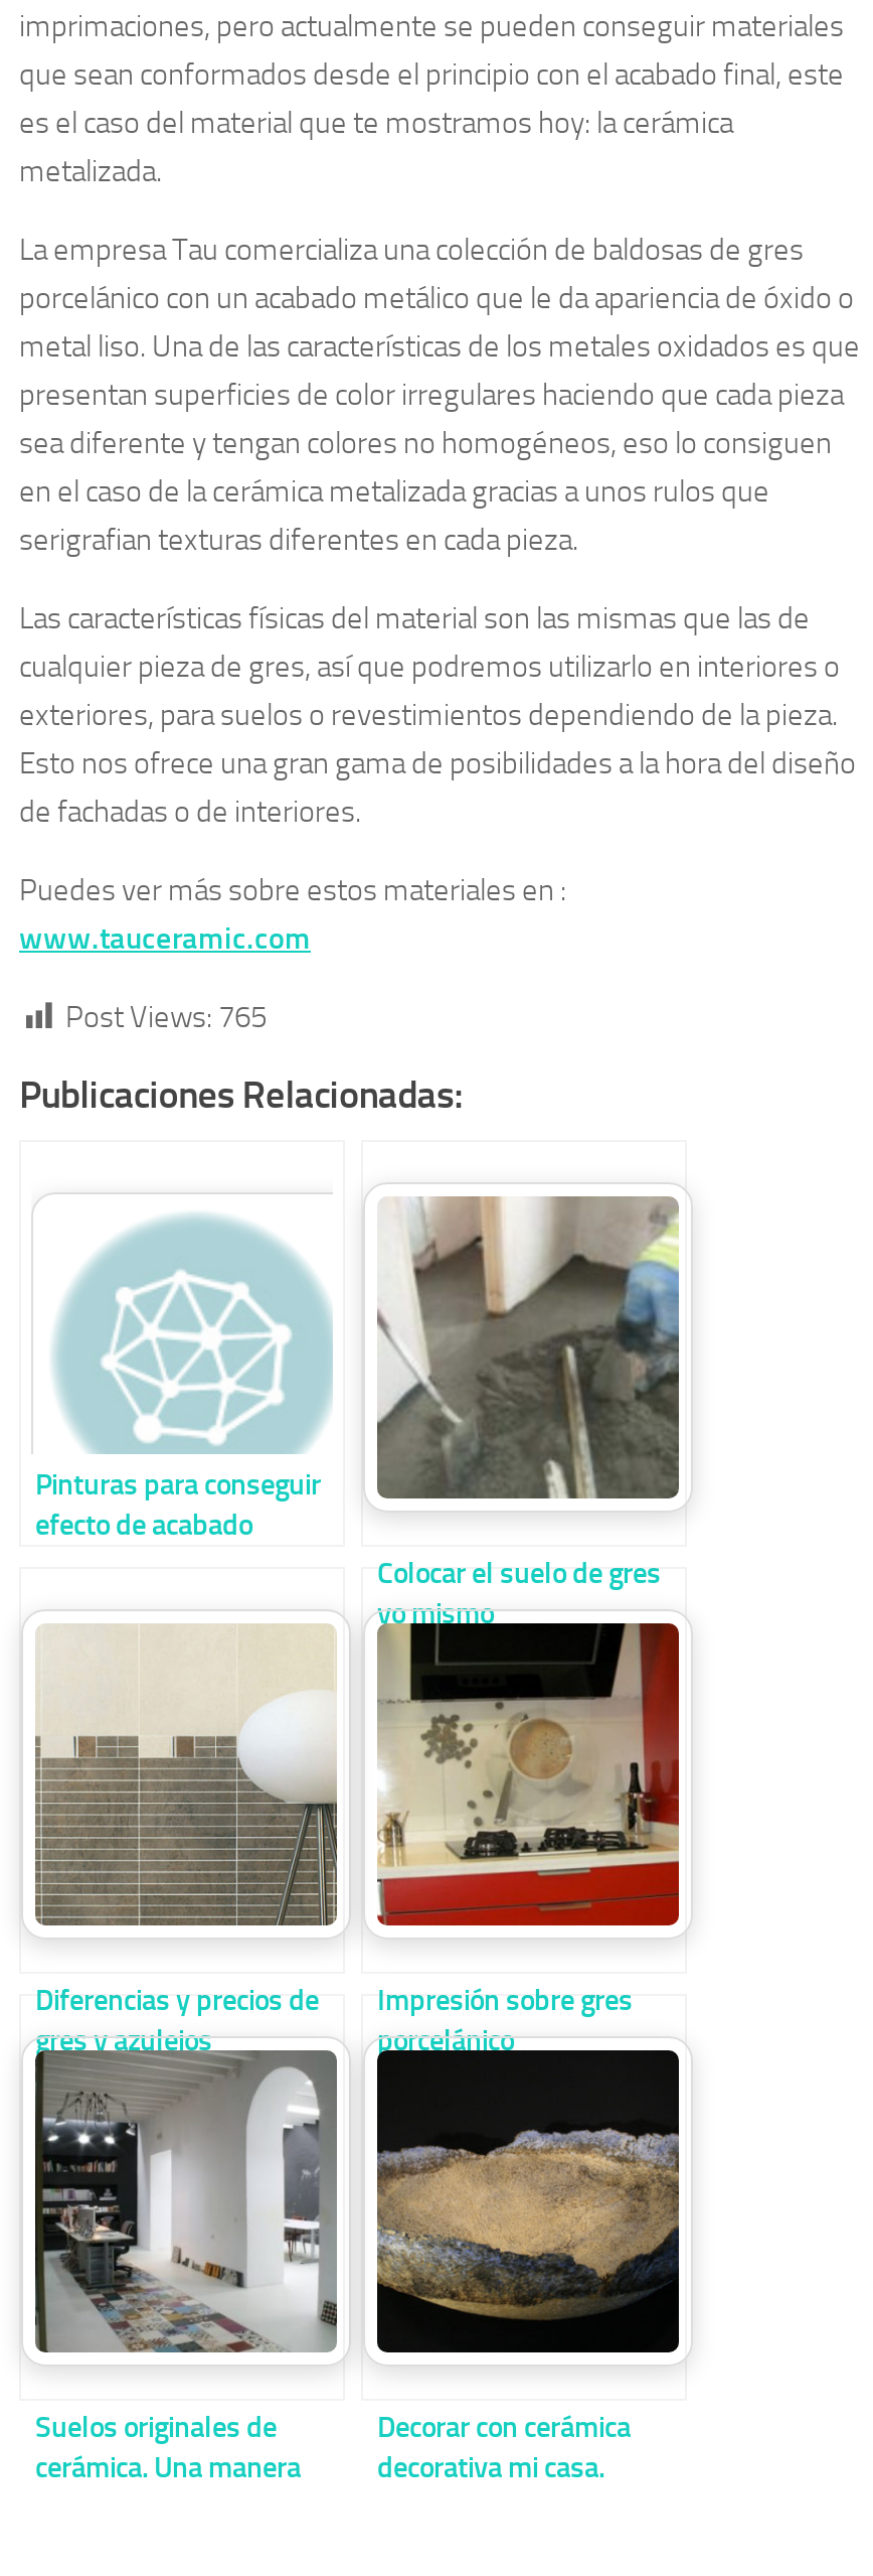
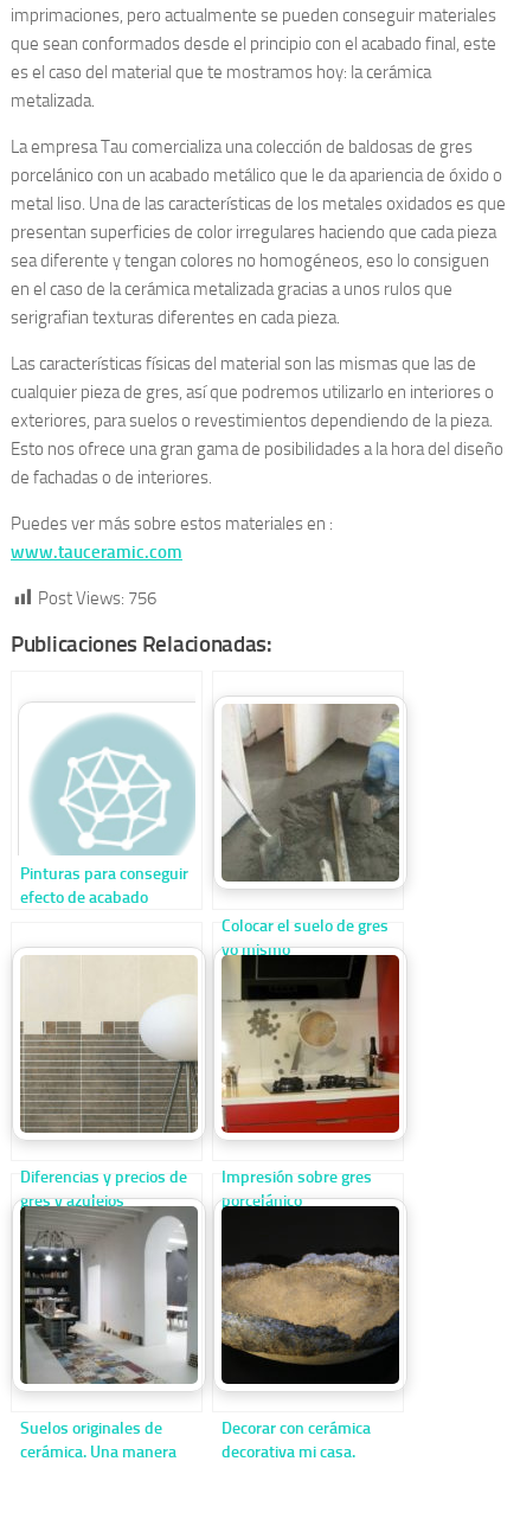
[65,999,267,1035] Post Views: 765 -> [38,588,156,609] Post Views: 756

